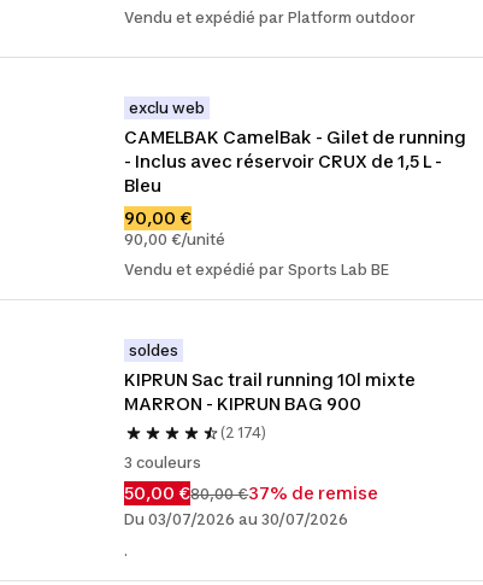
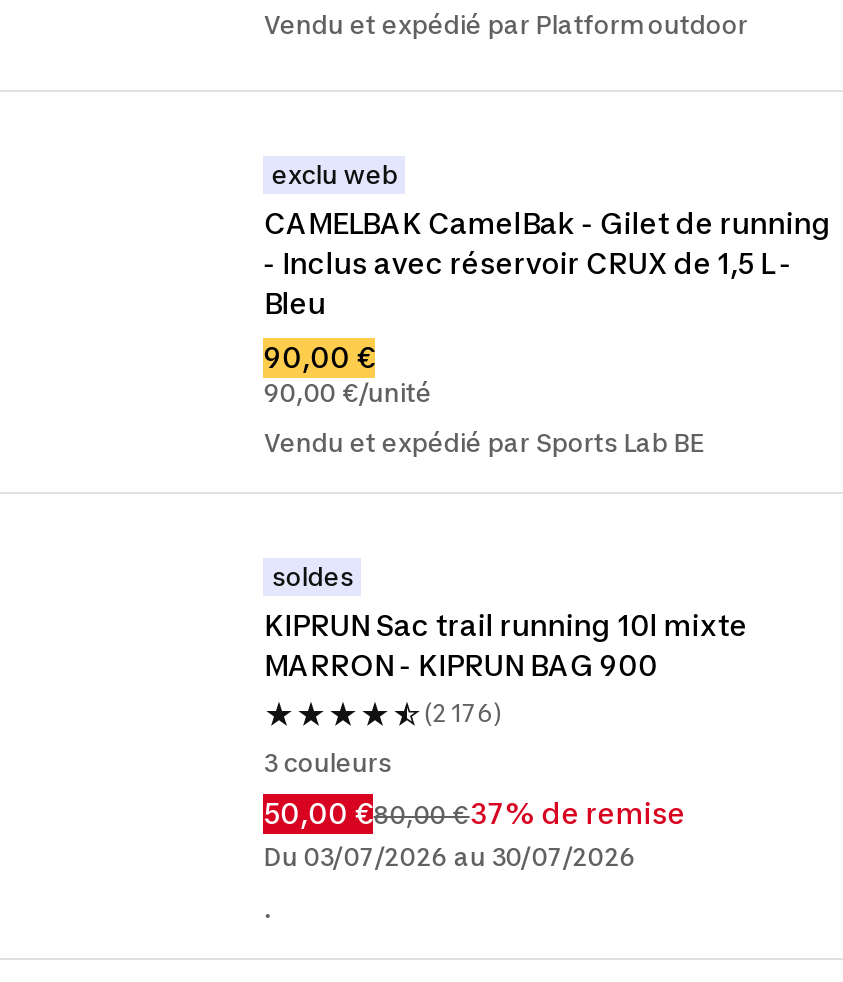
[221,423,267,441] (2 174) -> [424,698,502,728] (2 176)

